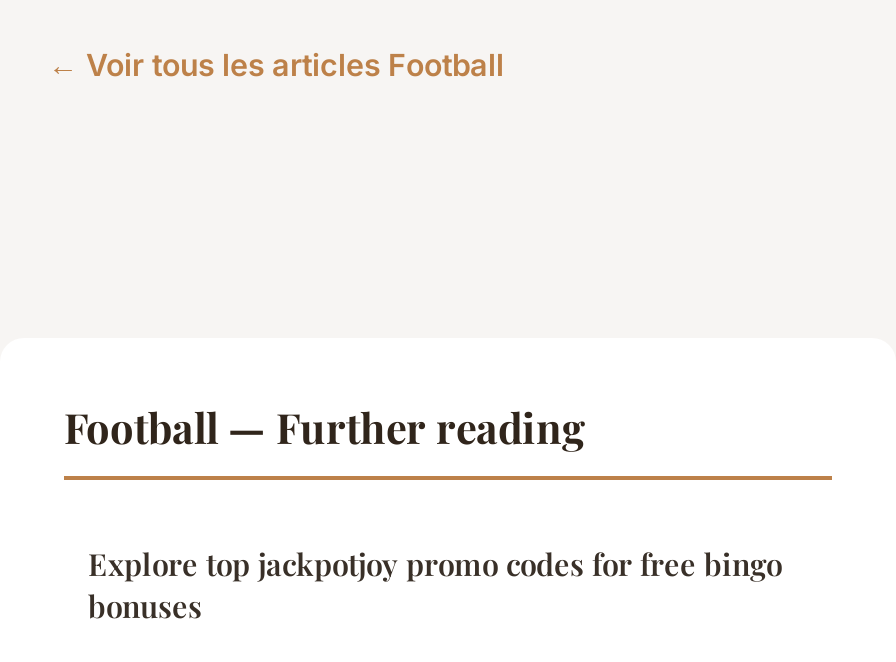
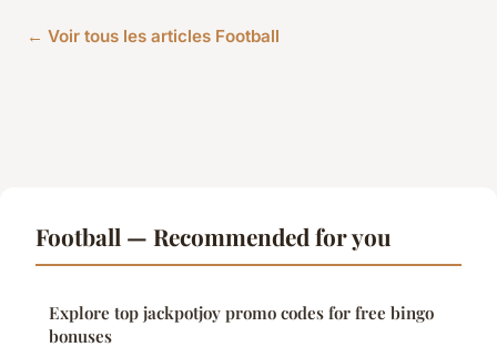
[64,397,586,453] Football — Further reading -> [35,220,392,251] Football — Recommended for you

